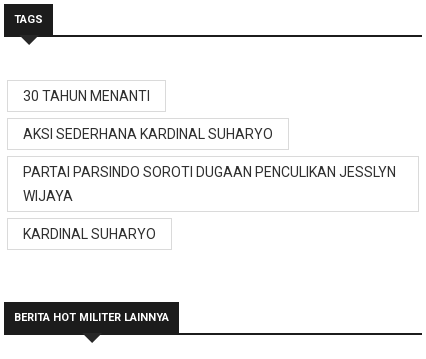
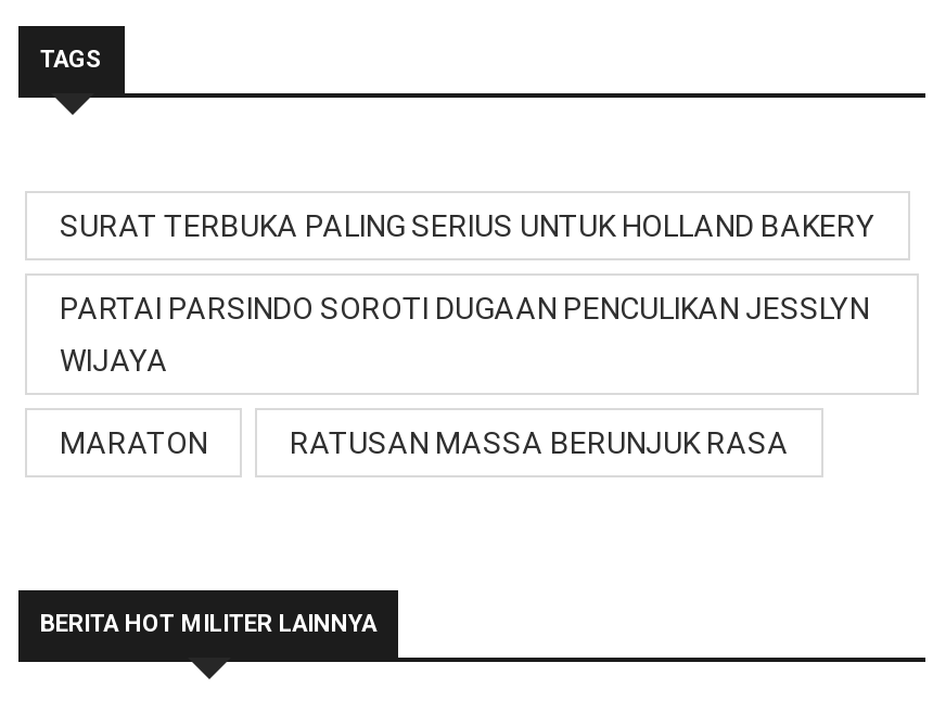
[23,88,273,142] 30 TAHUN MENANTI | AKSI SEDERHANA KARDINAL SUHARYO -> [60,209,876,244] SURAT TERBUKA PALING SERIUS UNTUK HOLLAND BAKERY
[23,226,156,242] KARDINAL SUHARYO -> [60,426,789,461] MARATON | RATUSAN MASSA BERUNJUK RASA

